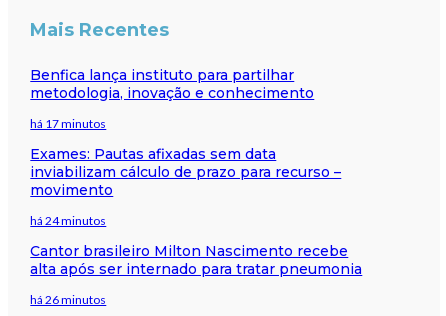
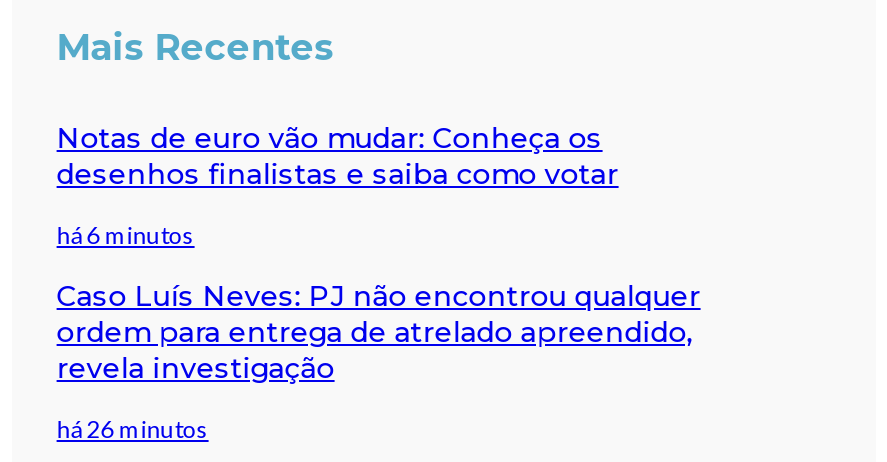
[30,66,362,278] Benfica lança instituto para partilhar | metodologia, inovação e conhecimento | há 17 minutos | Exames: Pautas afixadas sem data | inviabilizam cálculo de prazo para recurso – | movimento | há 24 minutos | Cantor brasileiro Milton Nascimento recebe | alta após ser internado para tratar pneumonia -> [57,120,701,386] Notas de euro vão mudar: Conheça os | desenhos finalistas e saiba como votar | há 6 minutos | Caso Luís Neves: PJ não encontrou qualquer | ordem para entrega de atrelado apreendido, | revela investigação

